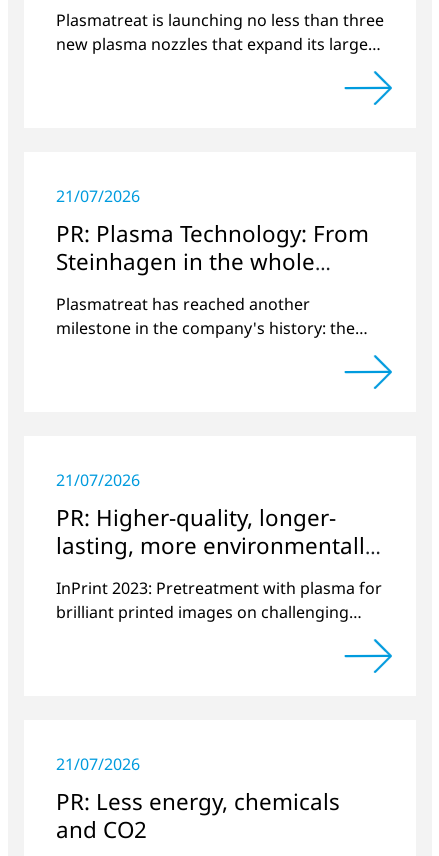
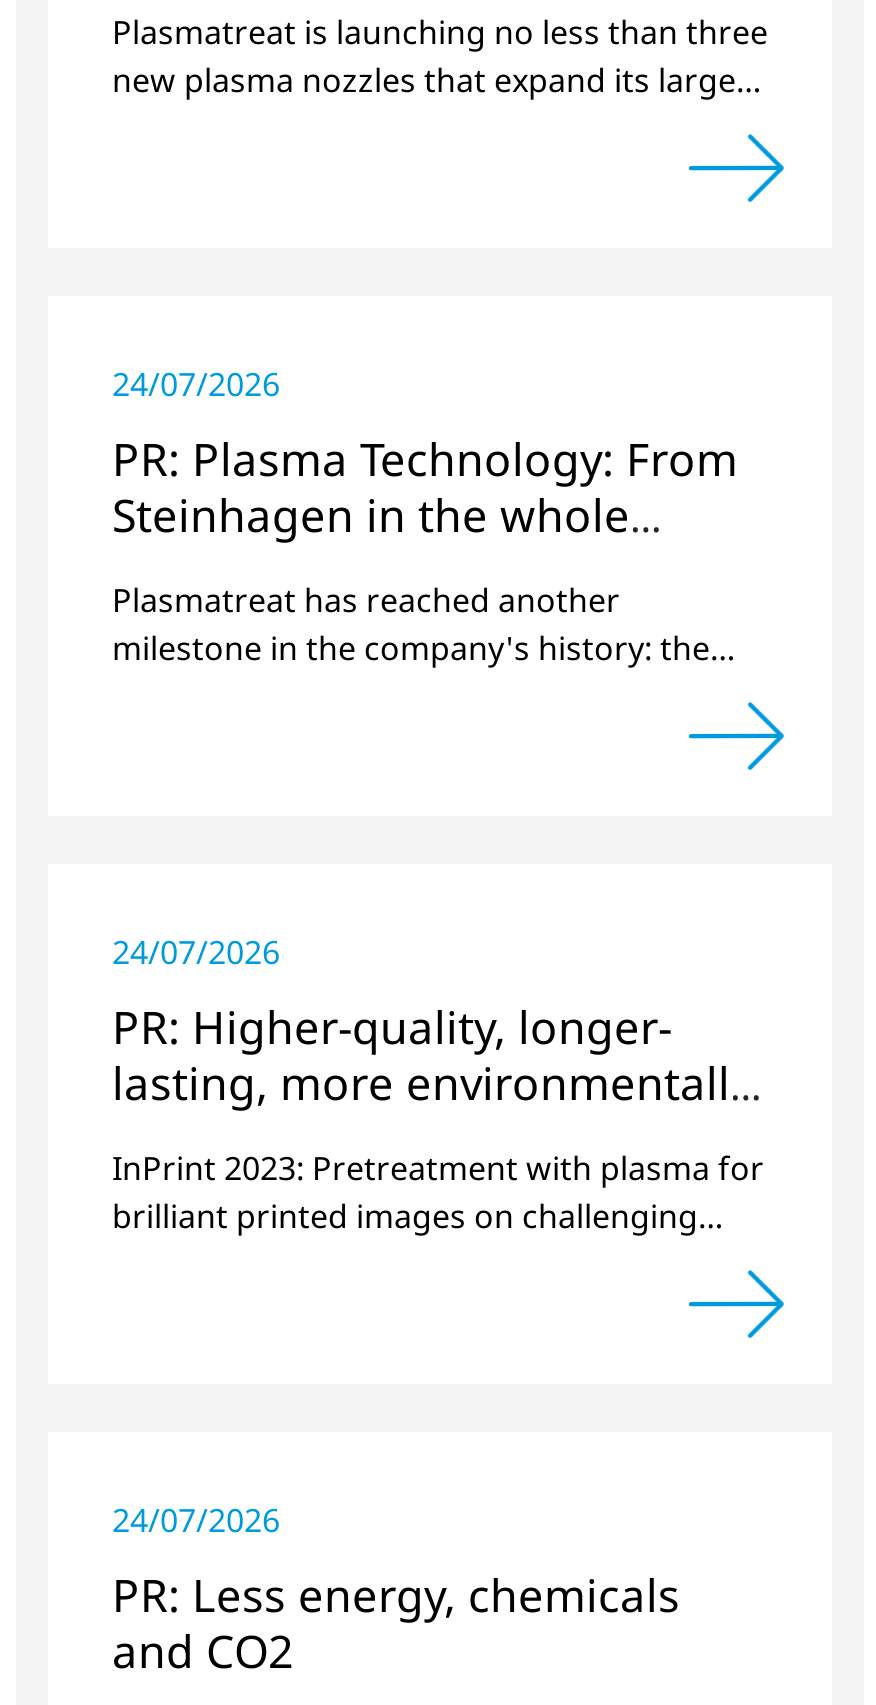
[56,185,140,207] 21/07/2026 -> [112,362,280,406] 24/07/2026
[56,469,140,491] 21/07/2026 -> [112,930,280,974] 24/07/2026
[56,753,140,775] 21/07/2026 -> [112,1498,280,1542] 24/07/2026

